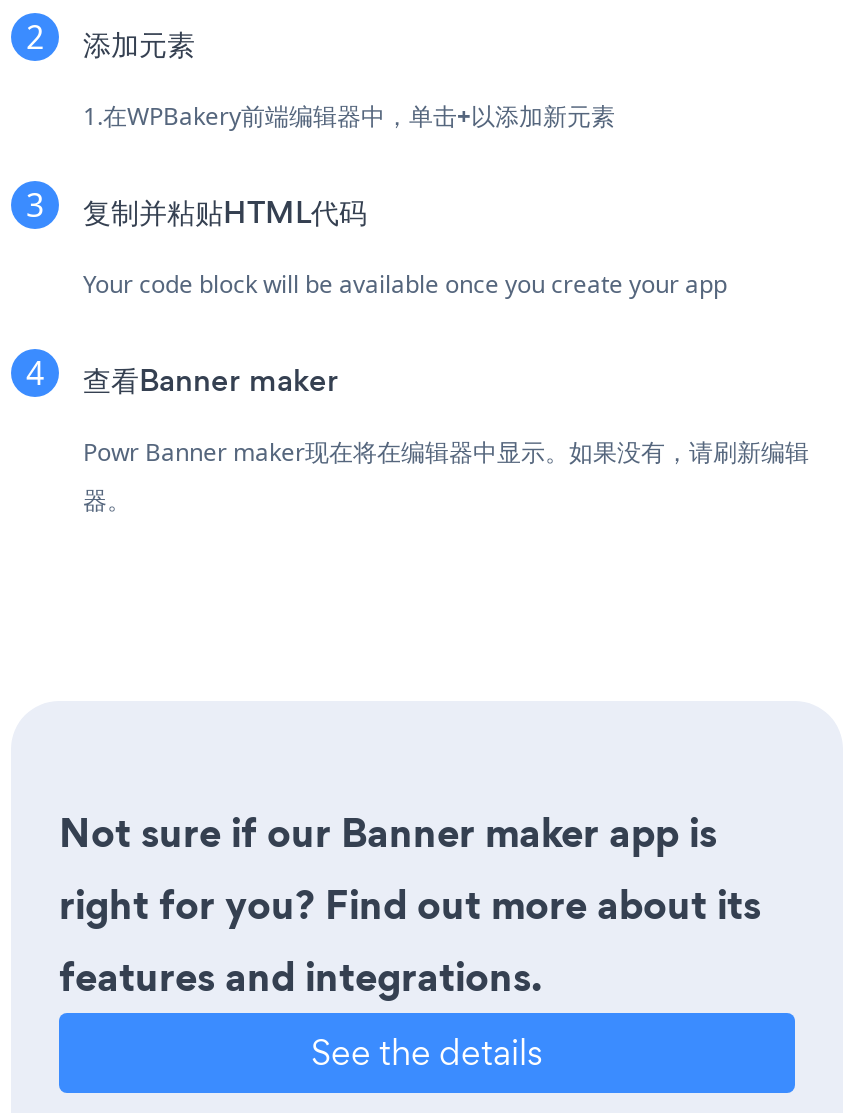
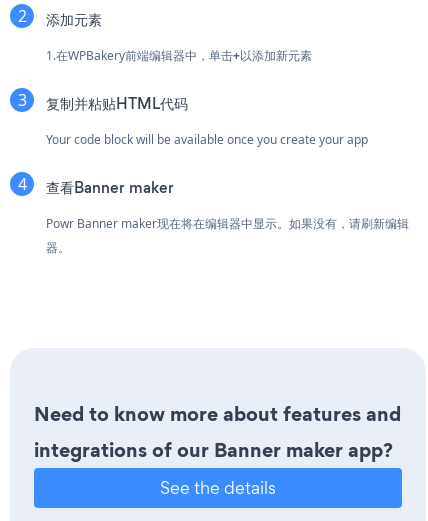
[59,806,761,1006] Not sure if our Banner maker app is | right for you? Find out more about its | features and integrations. -> [34,400,401,464] Need to know more about features and | integrations of our Banner maker app?

